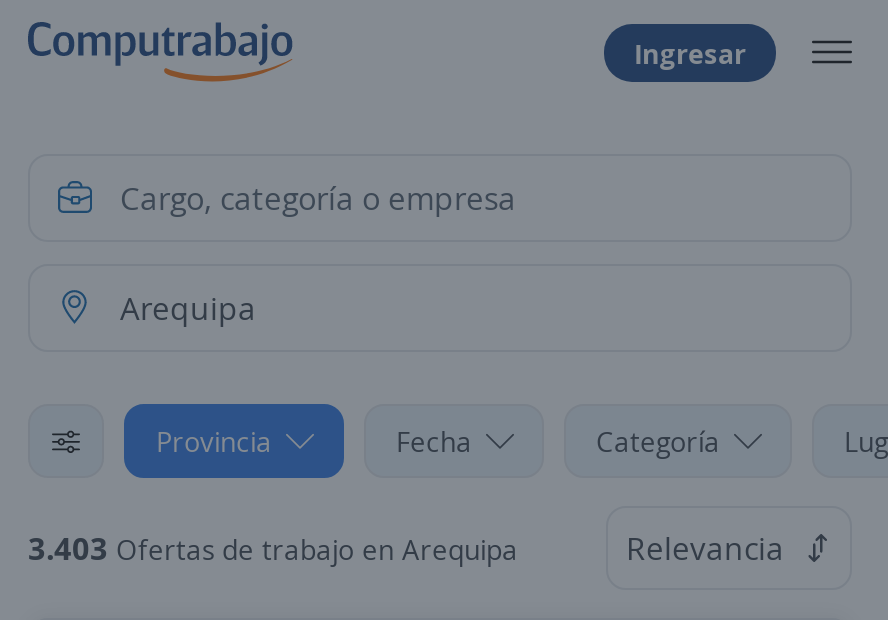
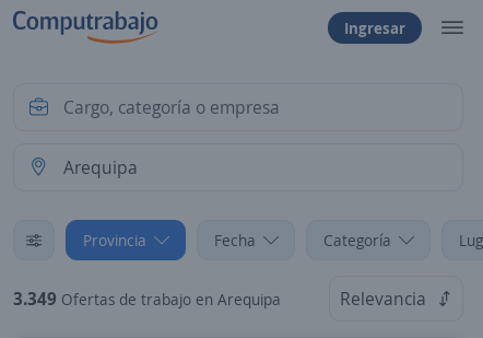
[28,526,518,570] 3.403 Ofertas de trabajo en Arequipa -> [13,287,281,311] 3.349 Ofertas de trabajo en Arequipa

